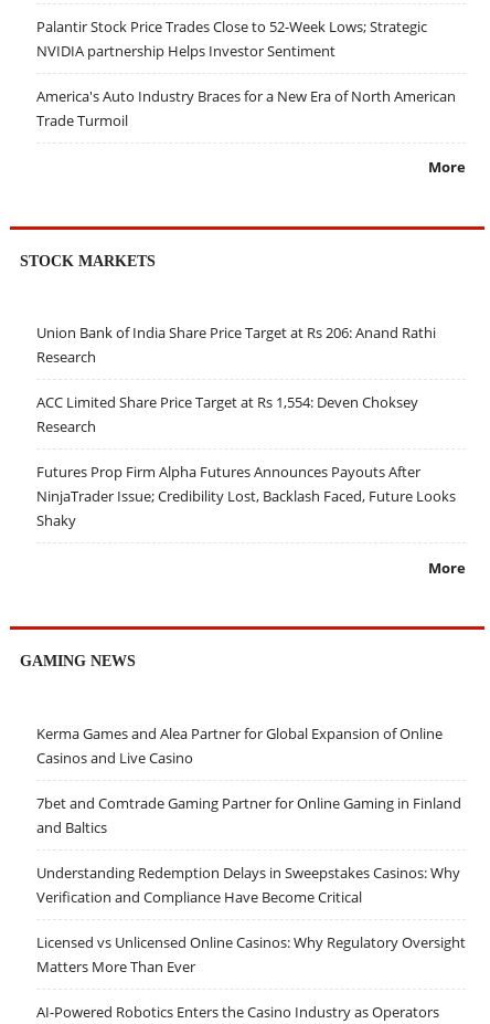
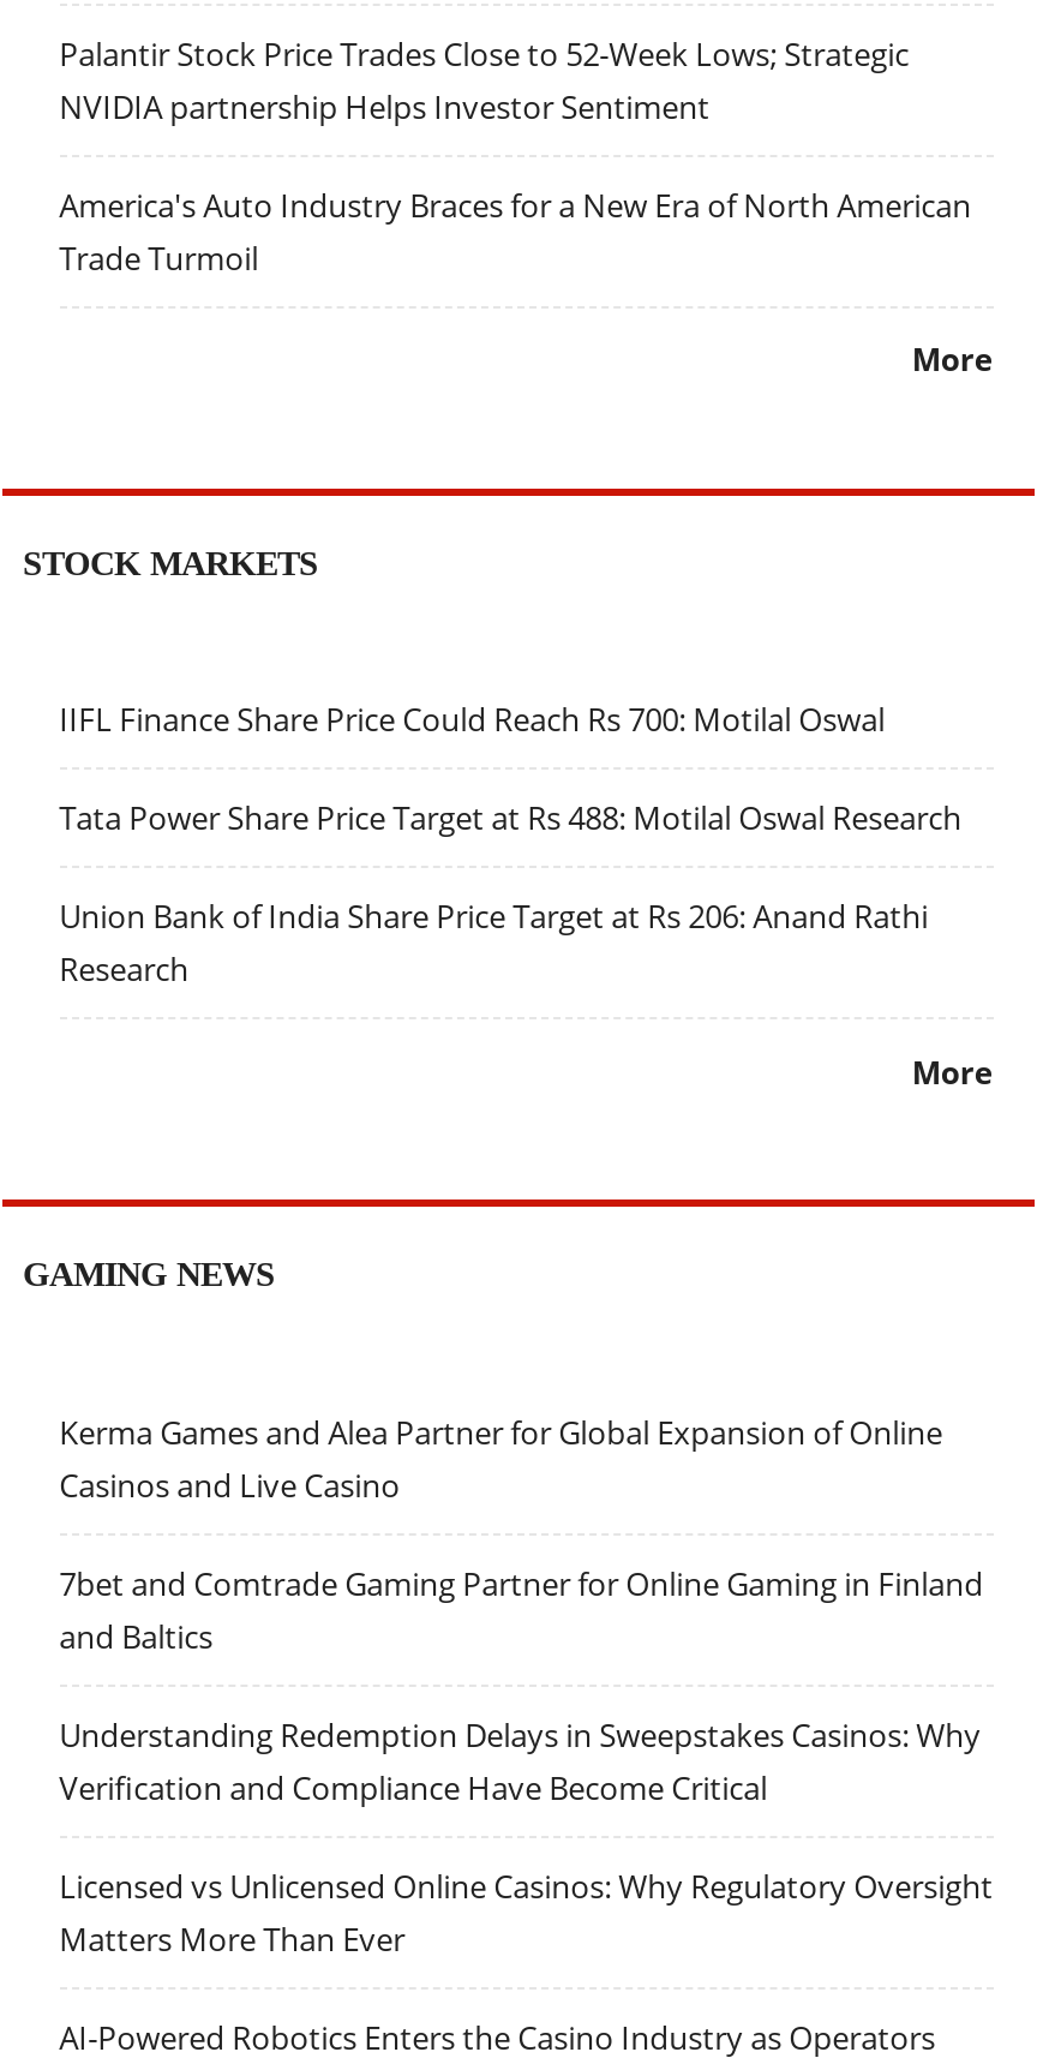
none -> [59,698,962,840] IIFL Finance Share Price Could Reach Rs 700: Motilal Oswal | Tata Power Share Price Target at Rs 488: Motilal Oswal Research
moved [36,323,435,367] -> [59,895,928,991]: Union Bank of India Share Price Target at Rs 206: Anand Rathi | Research
[36,392,455,530] ACC Limited Share Price Target at Rs 1,554: Deven Choksey | Research | Futures Prop Firm Alpha Futures Announces Payouts After | NinjaTrader Issue; Credibility Lost, Backlash Faced, Future Looks | Shaky -> none

